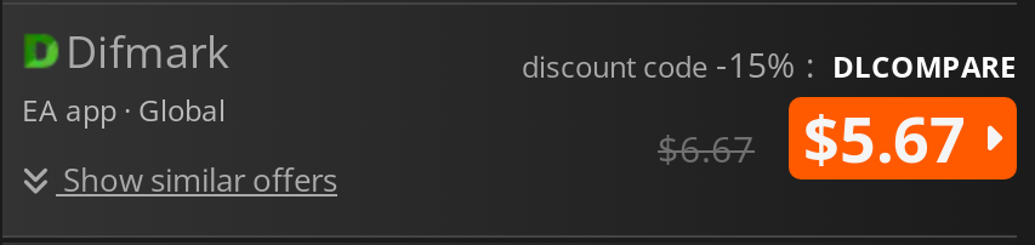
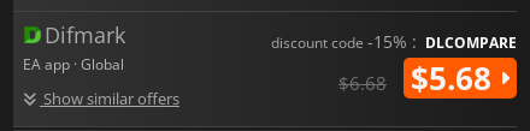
[803,94,983,181] $5.67 -> [411,56,500,99] $5.68
[658,123,755,171] $6.67 -> [338,70,387,94] $6.68

